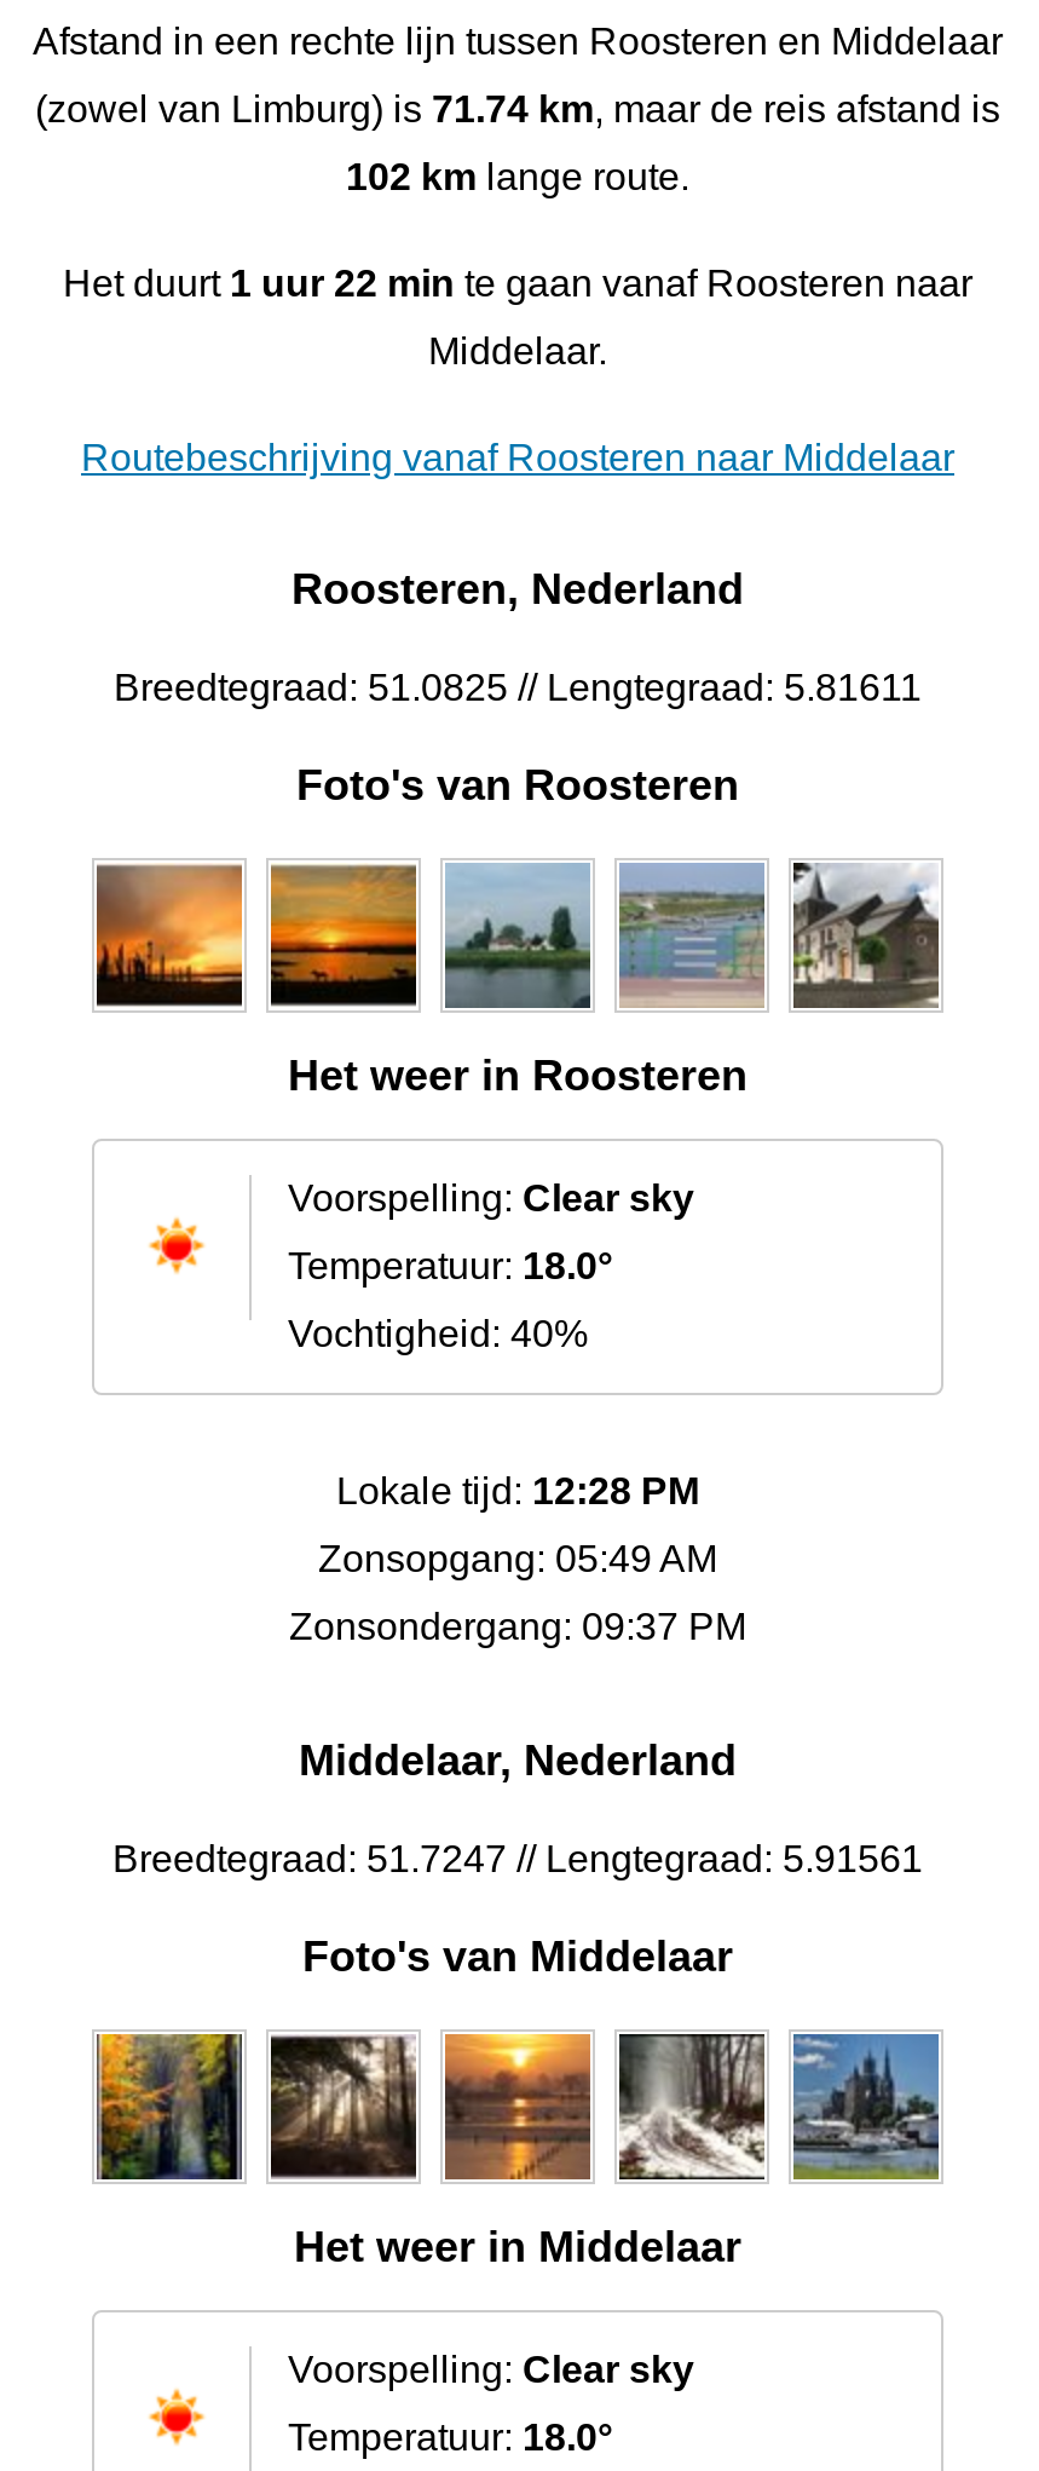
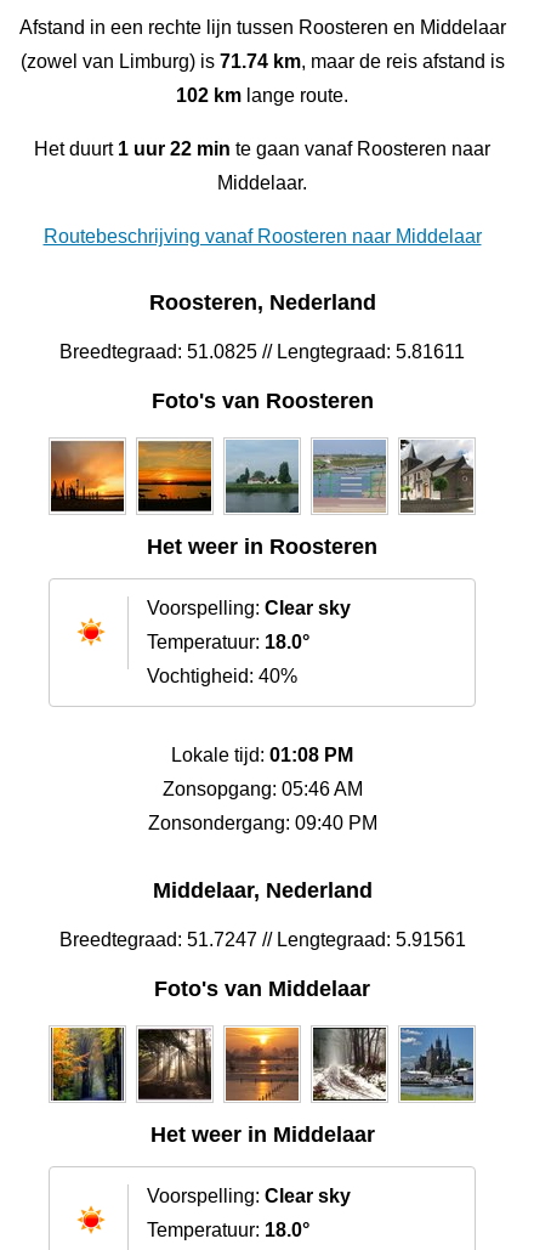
[336,1471,699,1512] Lokale tijd: 12:28 PM -> [171,745,353,766] Lokale tijd: 01:08 PM
[318,1539,717,1580] Zonsopgang: 05:49 AM -> [162,779,362,800] Zonsopgang: 05:46 AM
[289,1607,746,1648] Zonsondergang: 09:37 PM -> [147,813,377,834] Zonsondergang: 09:40 PM

